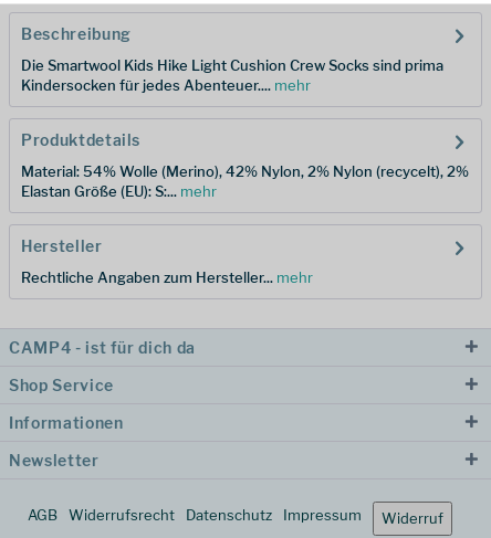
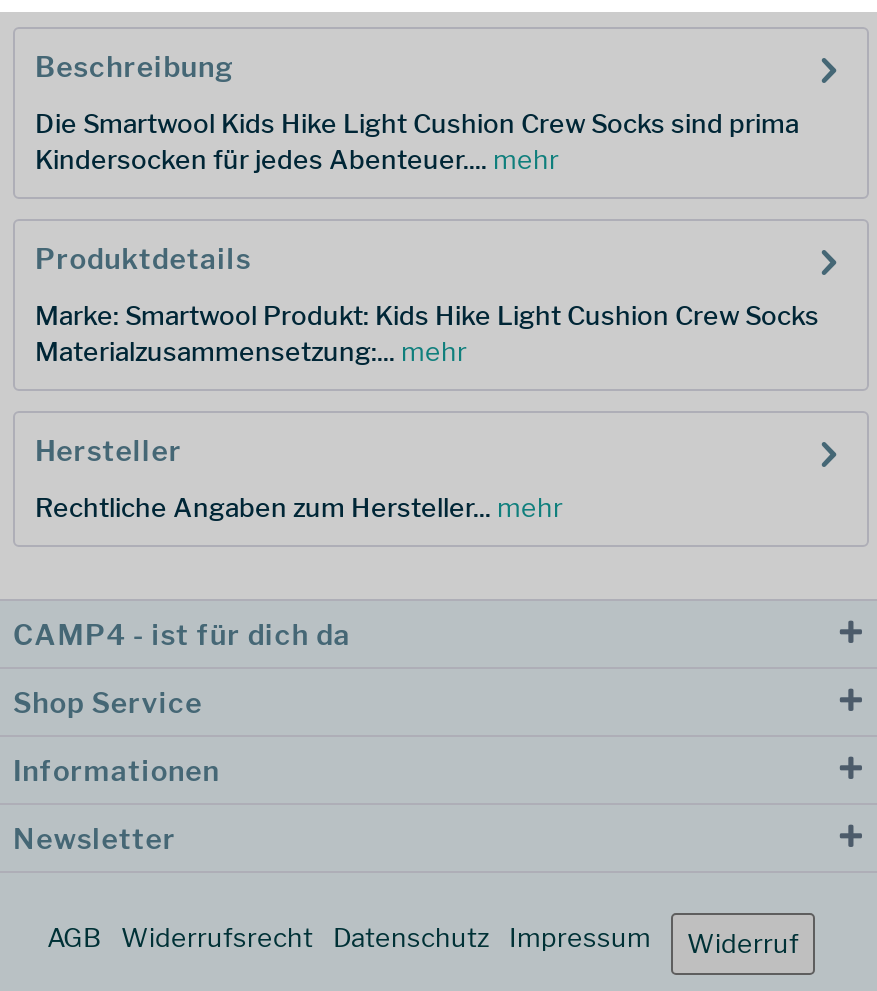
[21,162,469,200] Material: 54% Wolle (Merino), 42% Nylon, 2% Nylon (recycelt), 2% | Elastan Größe (EU): S:... mehr -> [35,299,819,367] Marke: Smartwool Produkt: Kids Hike Light Cushion Crew Socks | Materialzusammensetzung:... mehr

